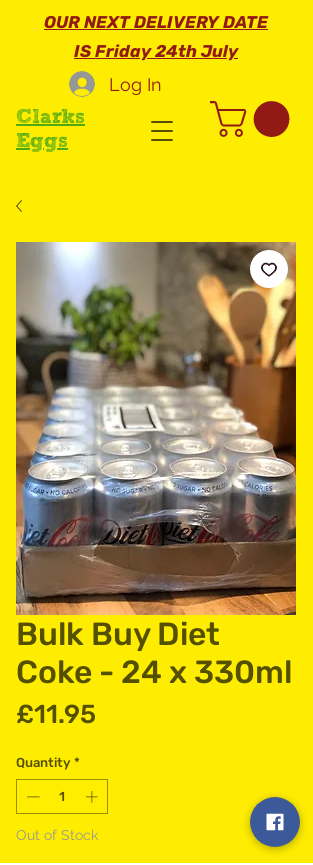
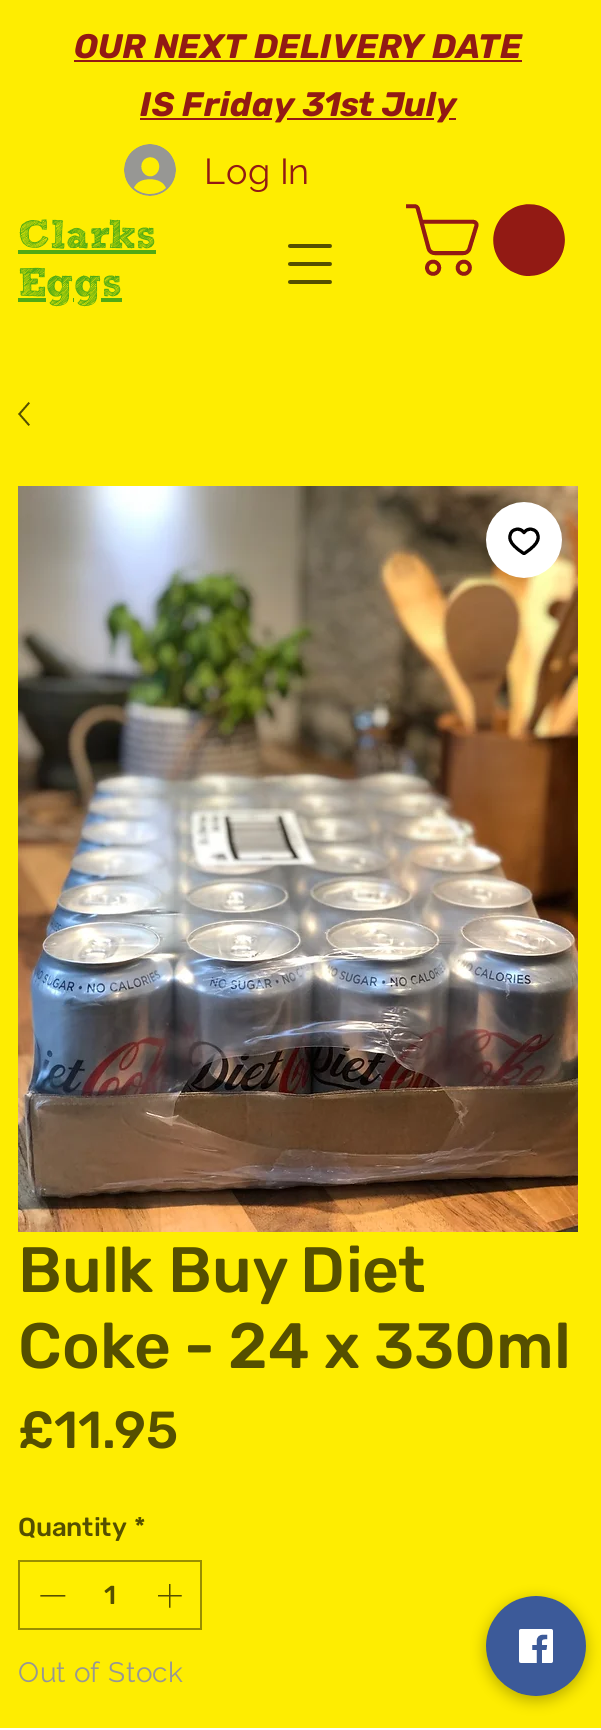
[74,41,238,61] IS Friday 24th July -> [140,84,456,124] IS Friday 31st July

